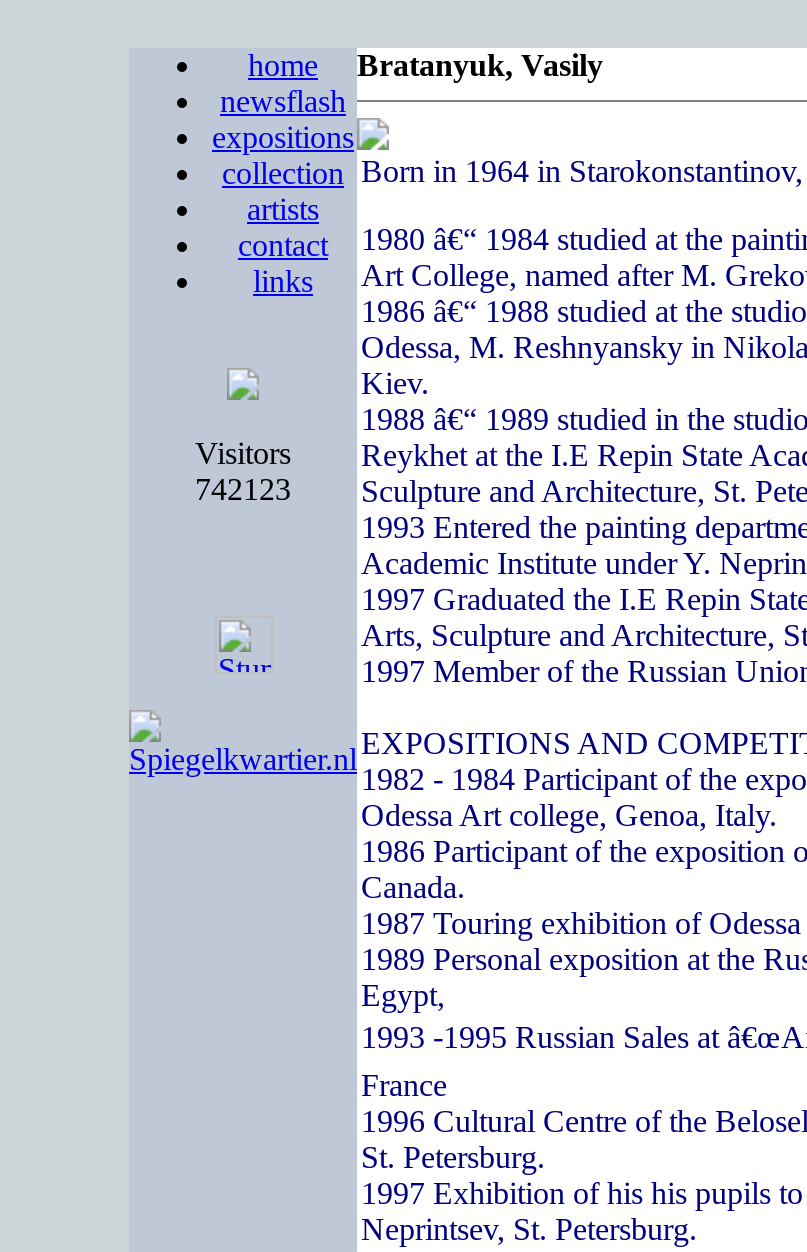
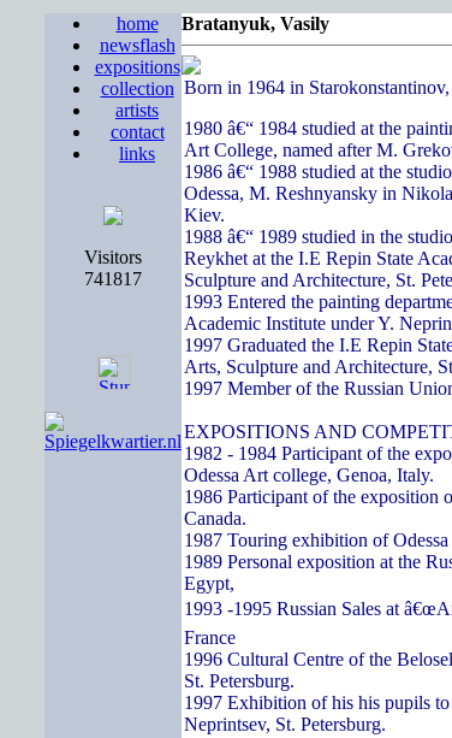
[195,472,291,506] 742123 -> [84,268,142,289] 741817

